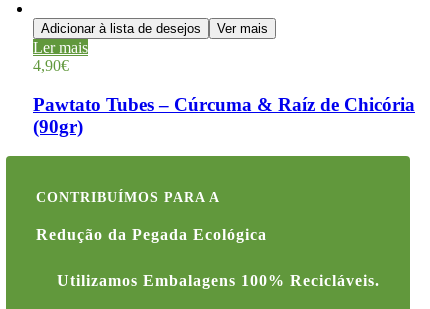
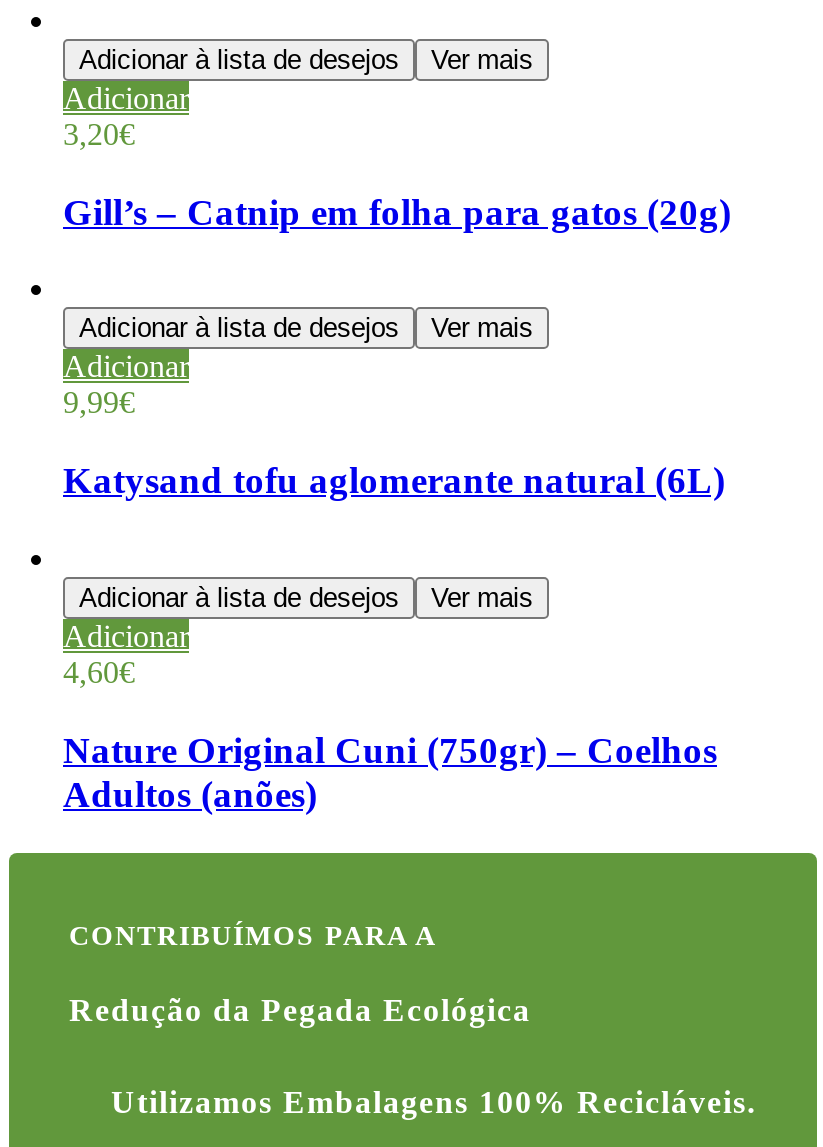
[33,39,415,137] Ler mais | 4,90€ | Pawtato Tubes – Cúrcuma & Raíz de Chicória | (90gr) -> [63,81,731,814] Adicionar | 3,20€ | Gill’s – Catnip em folha para gatos (20g) | Adicionar à lista de desejos | Ver mais | Adicionar | 9,99€ | Katysand tofu aglomerante natural (6L) | Adicionar à lista de desejos | Ver mais | Adicionar | 4,60€ | Nature Original Cuni (750gr) – Coelhos | Adultos (anões)

